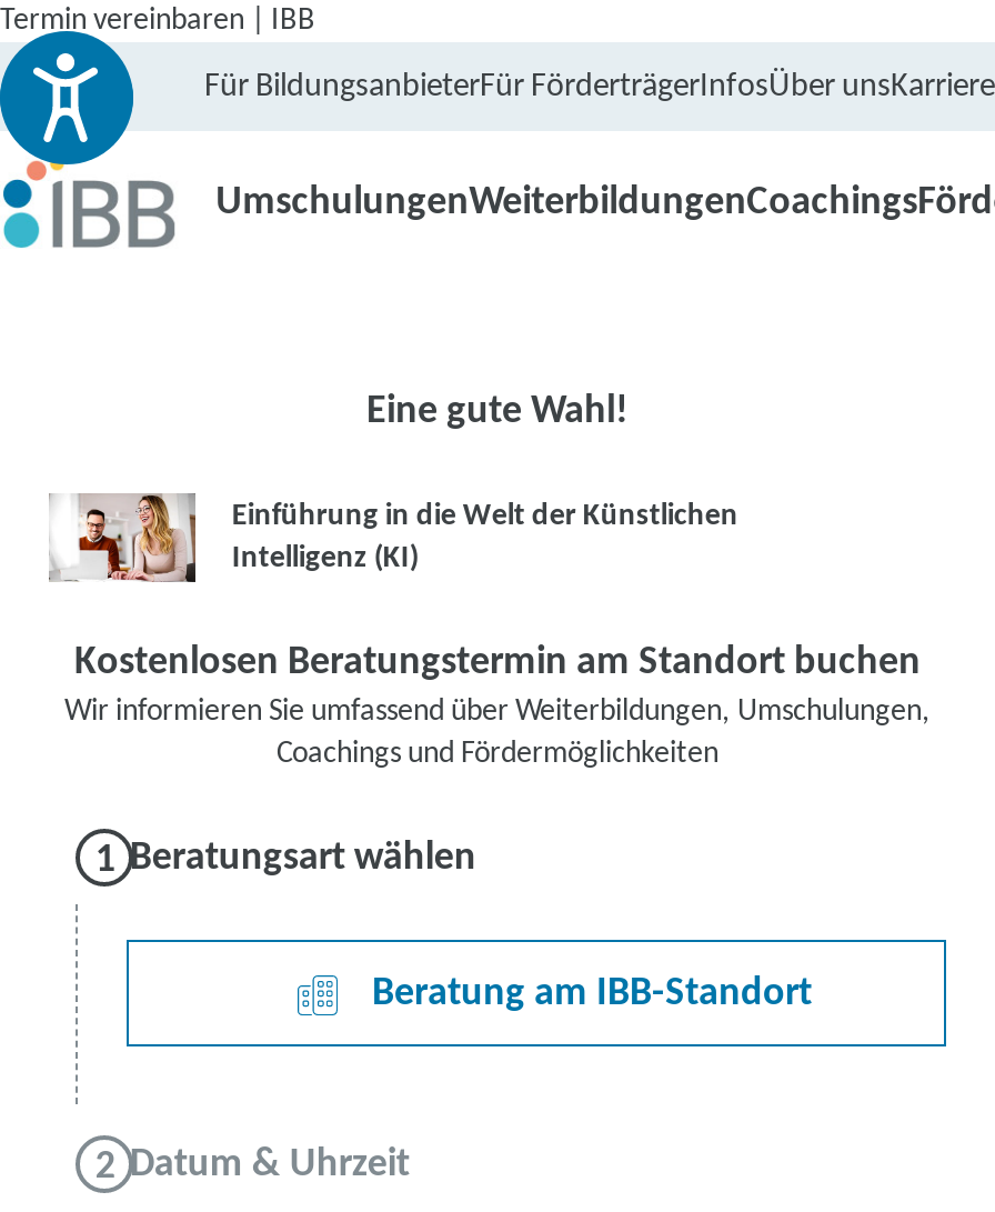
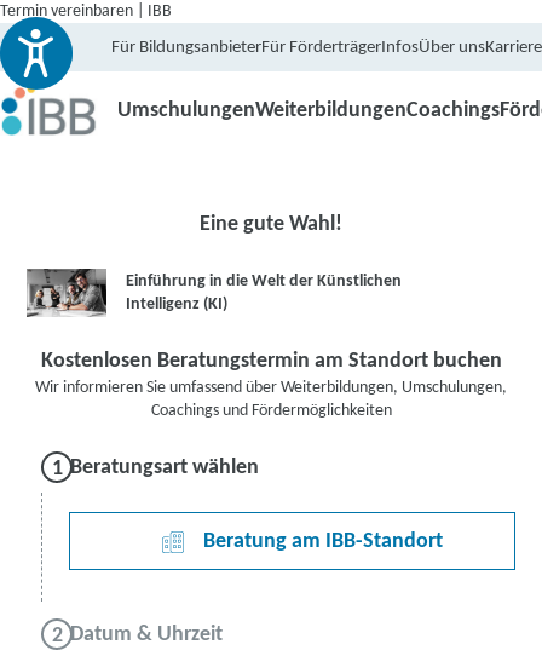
[51,491,198,584] [image] -> [27,267,108,317] [image]

